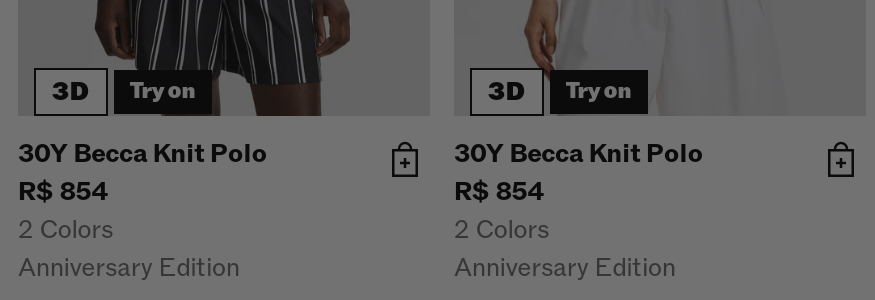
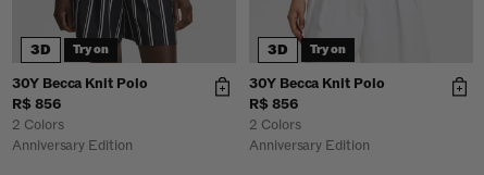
[18,174,109,210] R$ 854 -> [12,95,62,114] R$ 856
[454,174,545,210] R$ 854 -> [249,95,299,114] R$ 856

